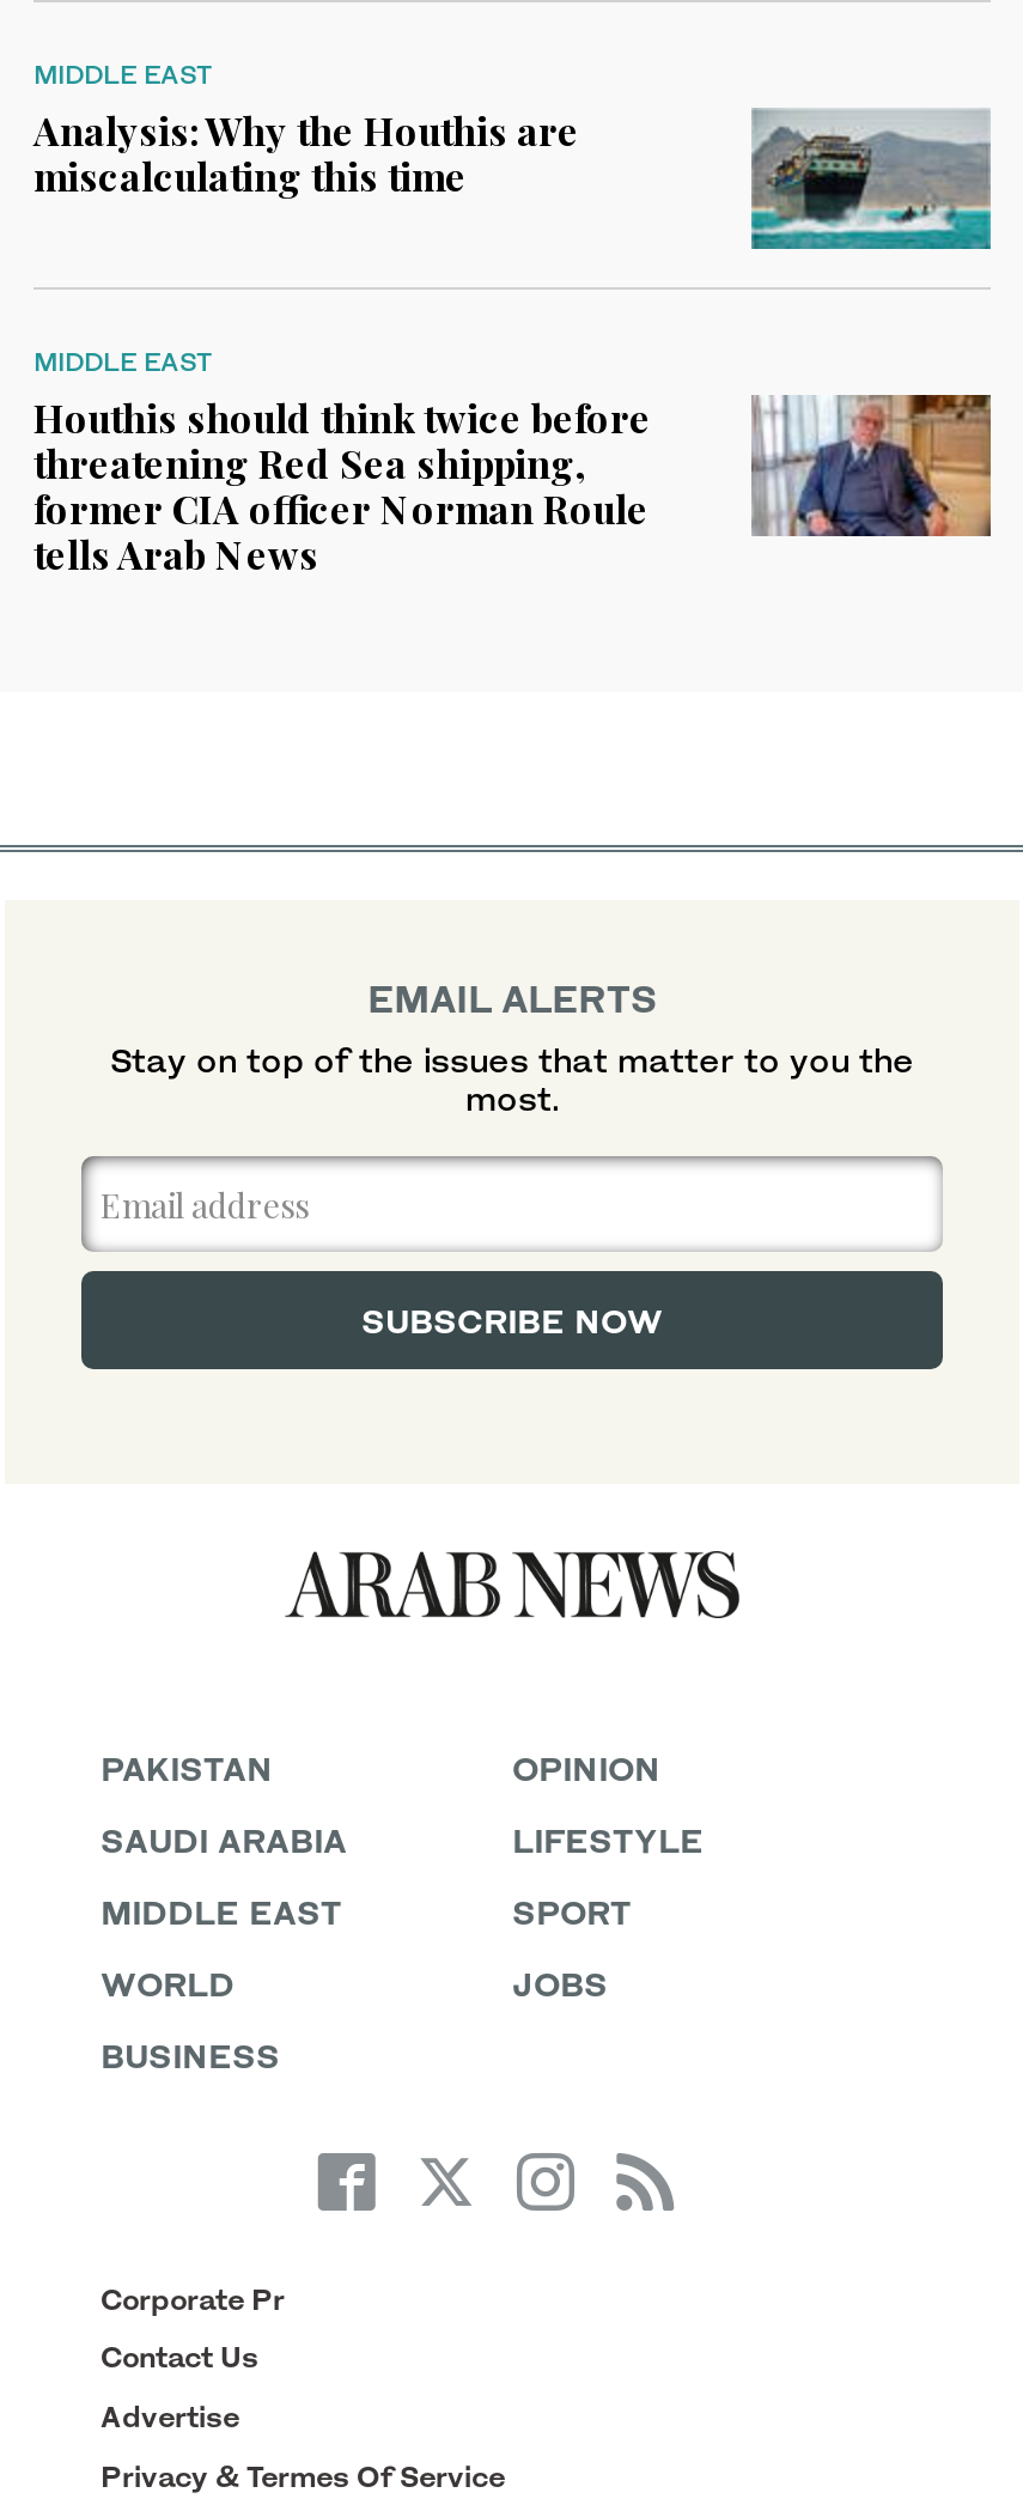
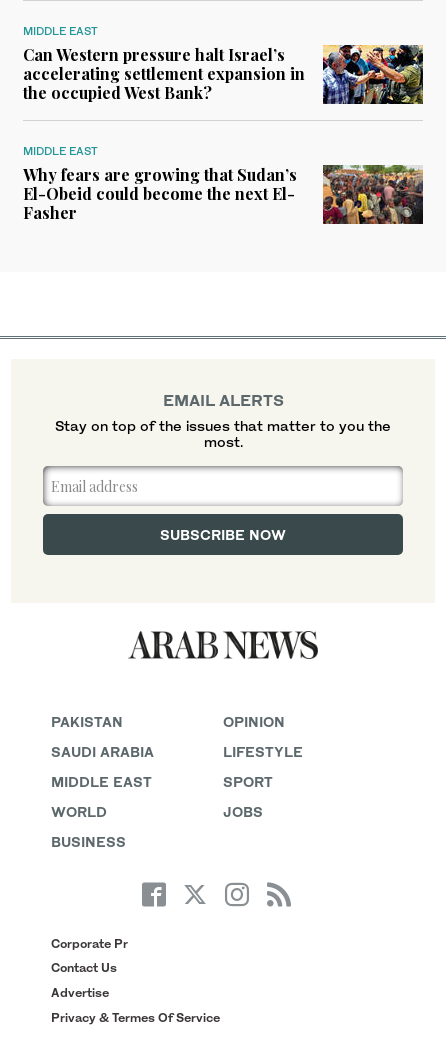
[34,106,579,202] Analysis: Why the Houthis are | miscalculating this time -> [23,44,305,103] Can Western pressure halt Israel’s | accelerating settlement expansion in | the occupied West Bank?
[749,108,993,251] [image] -> [322,44,424,105] [image]
[34,393,651,580] Houthis should think twice before | threatening Red Sea shipping, | former CIA officer Norman Roule | tells Arab News -> [23,164,297,223] Why fears are growing that Sudan’s | El-Obeid could become the next El- | Fasher
[751,393,993,539] [image] -> [322,164,424,225] [image]

